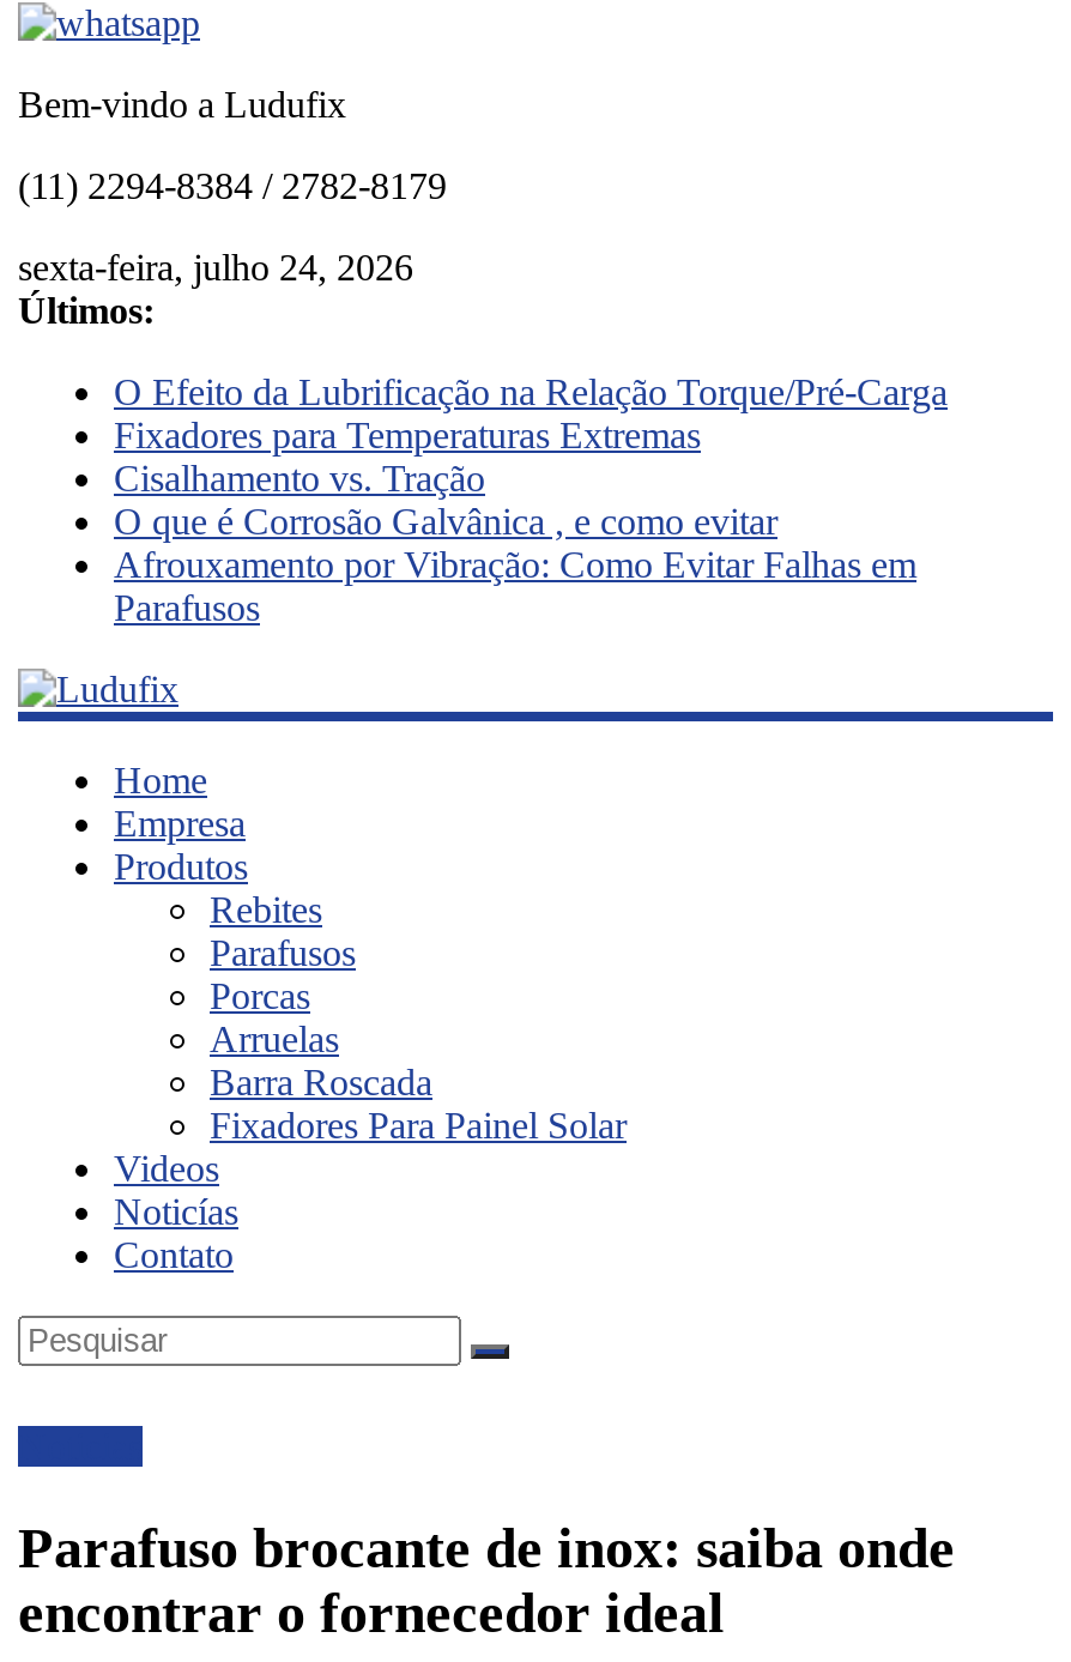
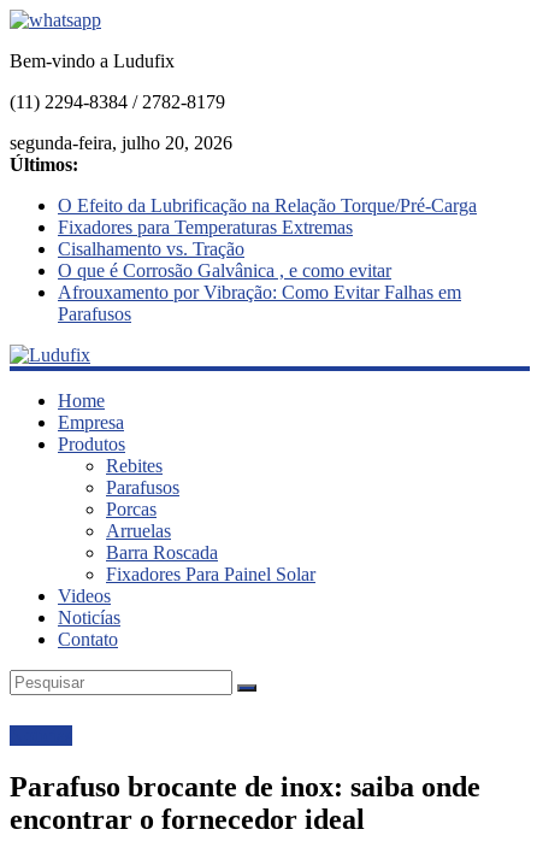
[18,247,413,288] sexta-feira, julho 24, 2026 -> [10,133,232,153] segunda-feira, julho 20, 2026

